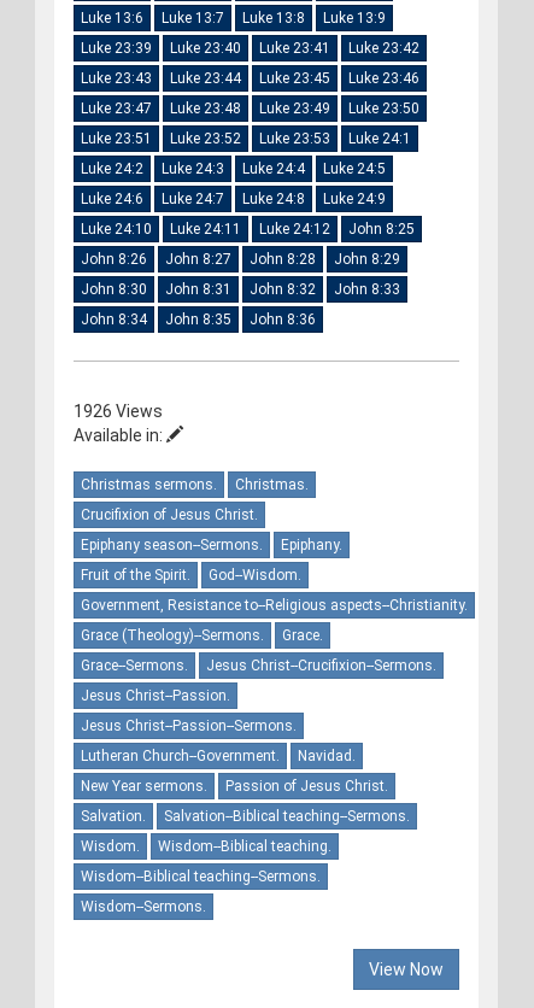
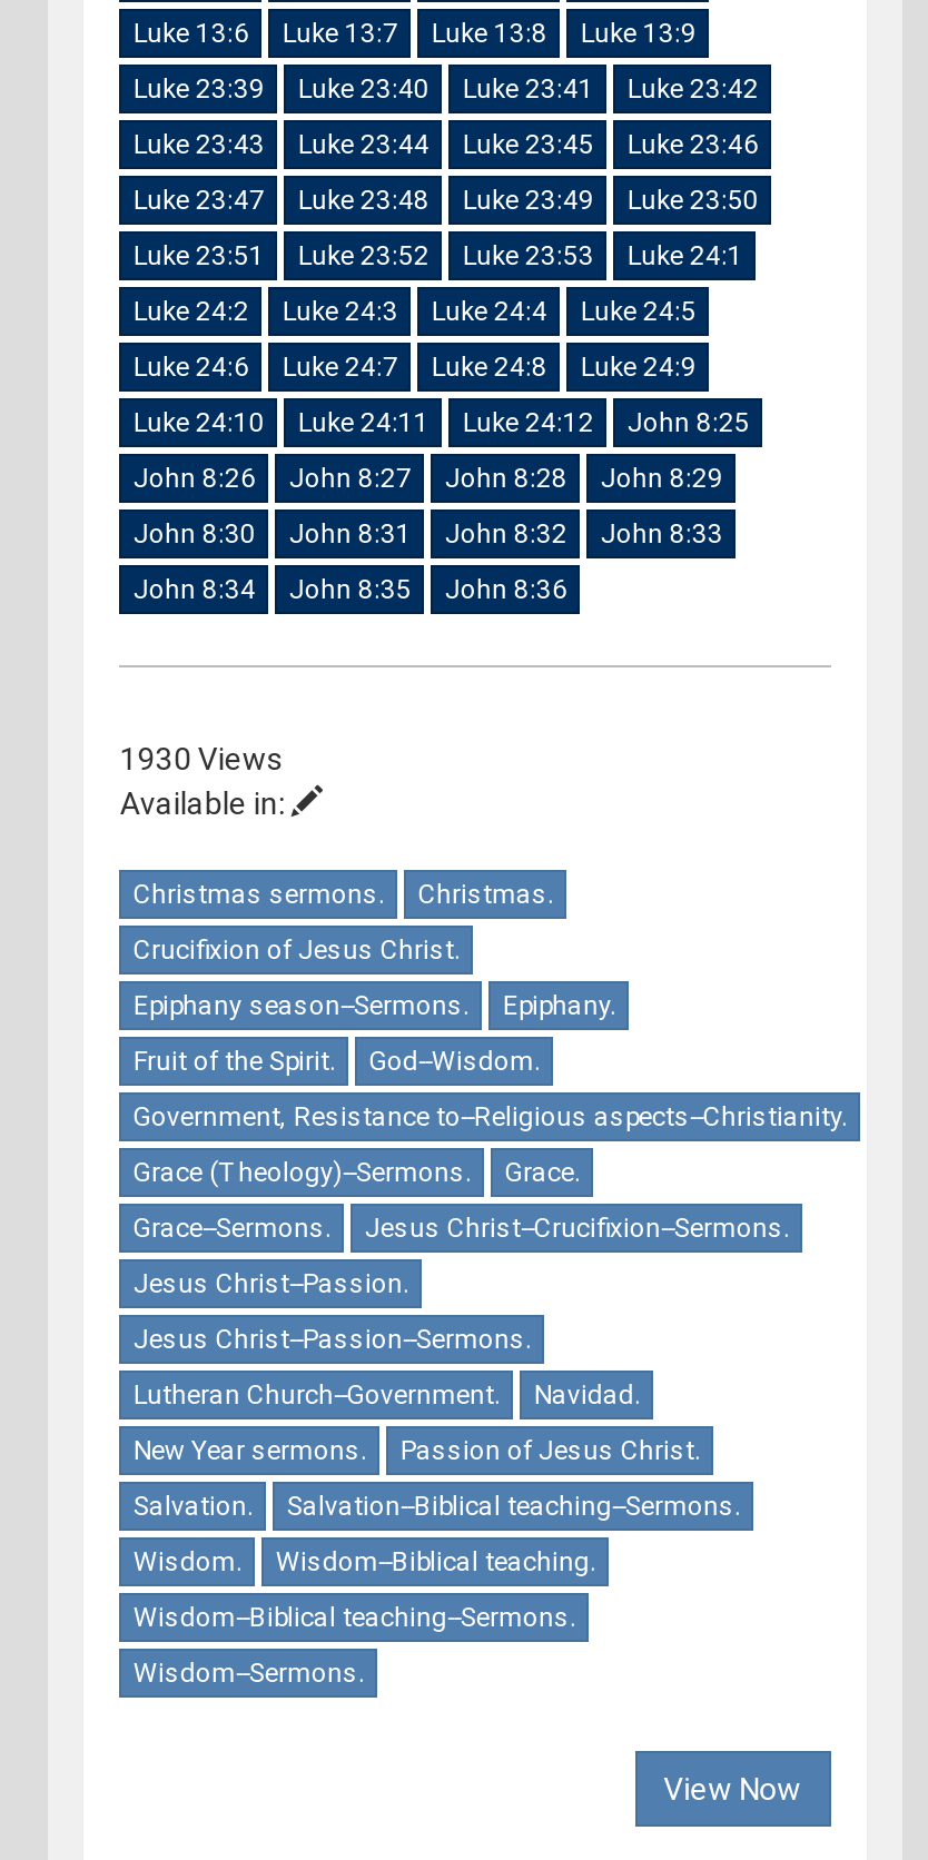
[74,402,163,421] 1926 Views -> [120,741,285,777] 1930 Views

